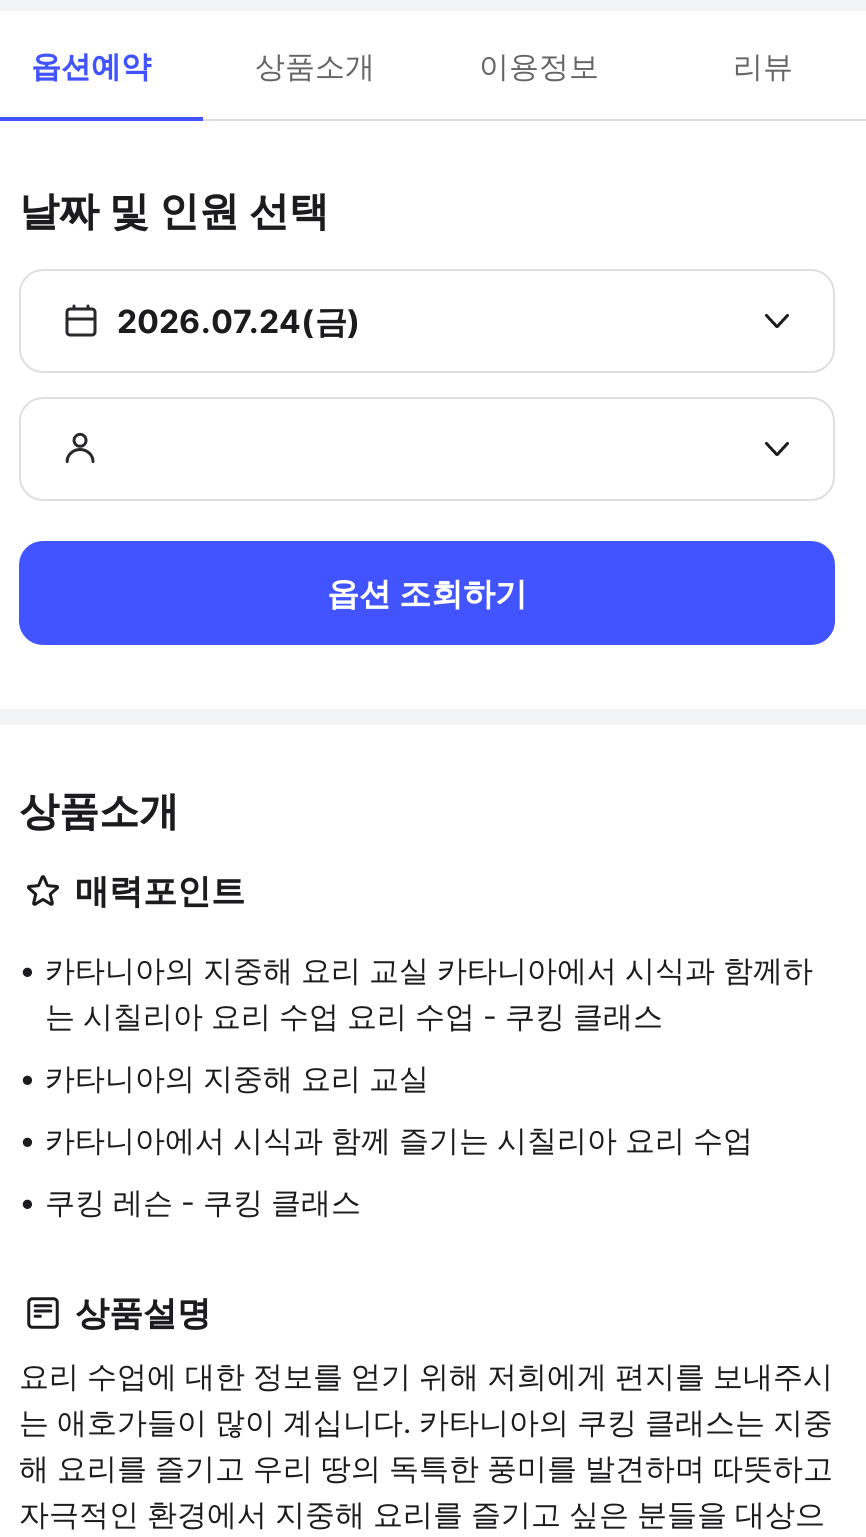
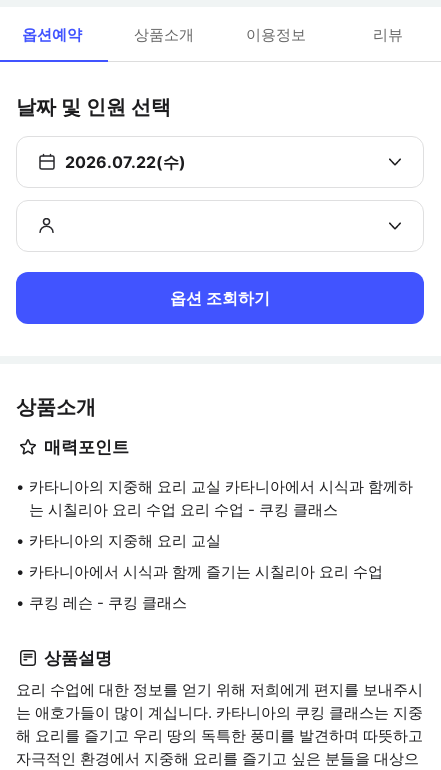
[117,301,361,341] 2026.07.24(금) -> [65,152,186,172] 2026.07.22(수)

